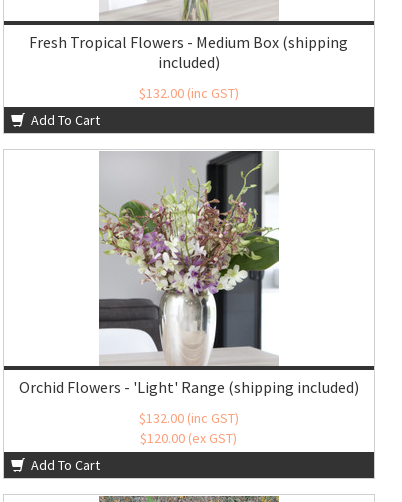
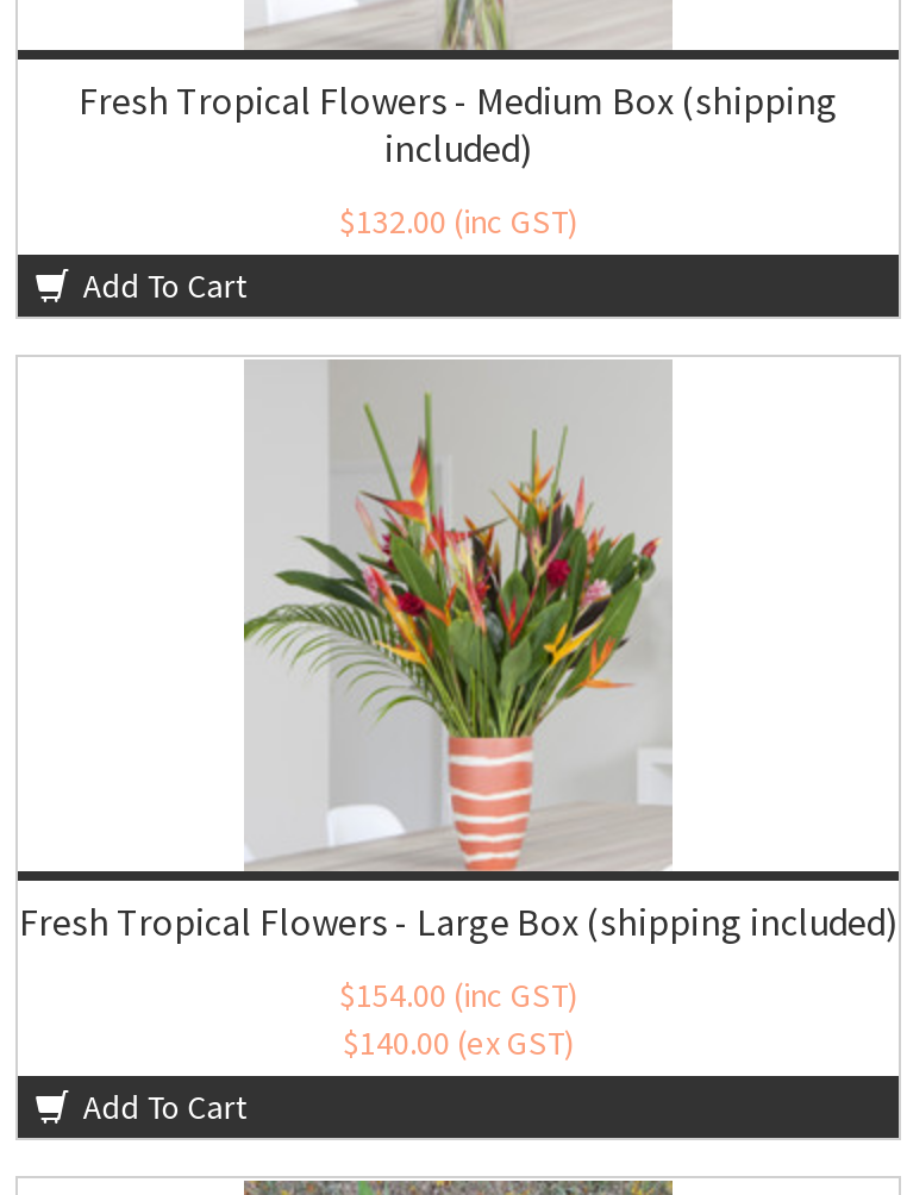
[19,150,359,397] [image] | Orchid Flowers - 'Light' Range (shipping included) -> [19,359,897,945] [image] | Fresh Tropical Flowers - Large Box (shipping included)
[139,409,239,447] $132.00 (inc GST) | $120.00 (ex GST) -> [339,974,577,1064] $154.00 (inc GST) | $140.00 (ex GST)

